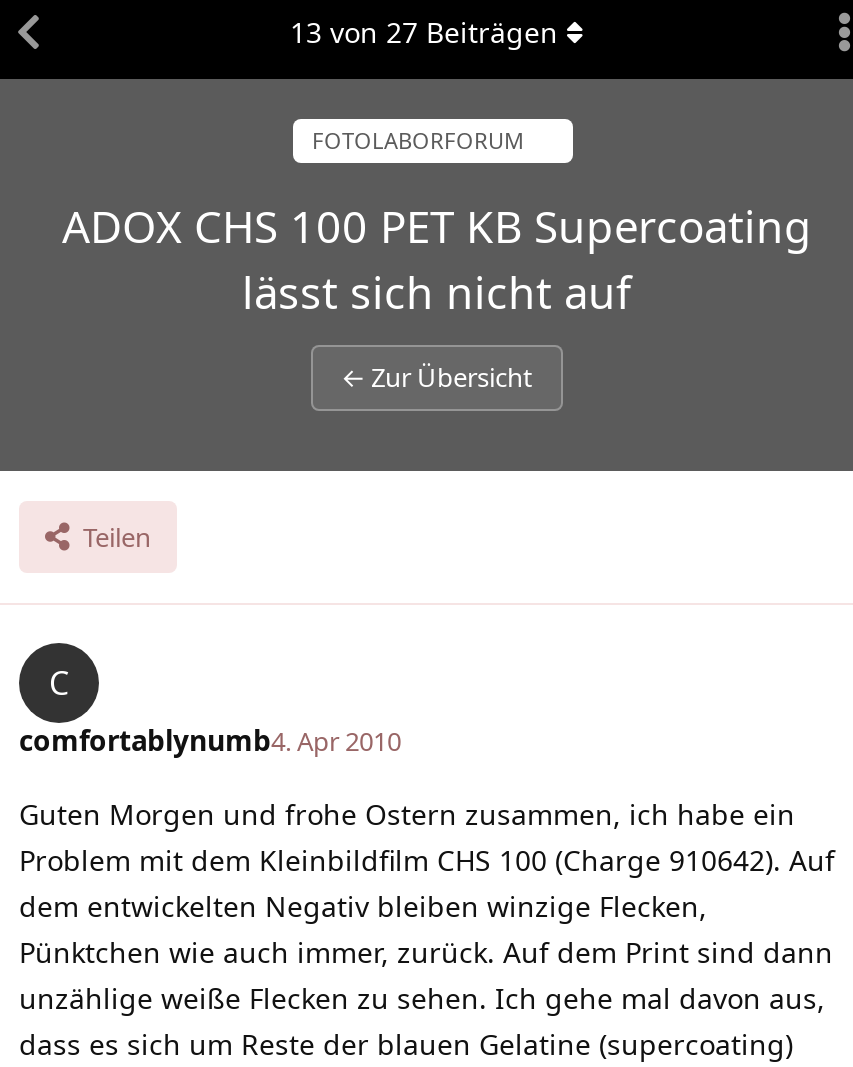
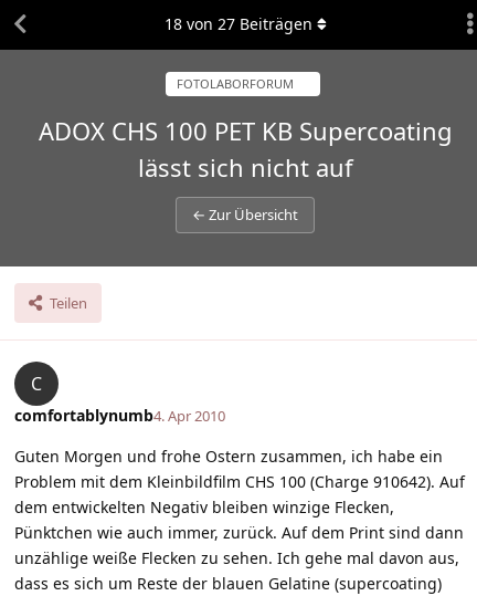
[290,13,558,51] 13 von 27 Beiträgen -> [164,13,312,34] 18 von 27 Beiträgen

